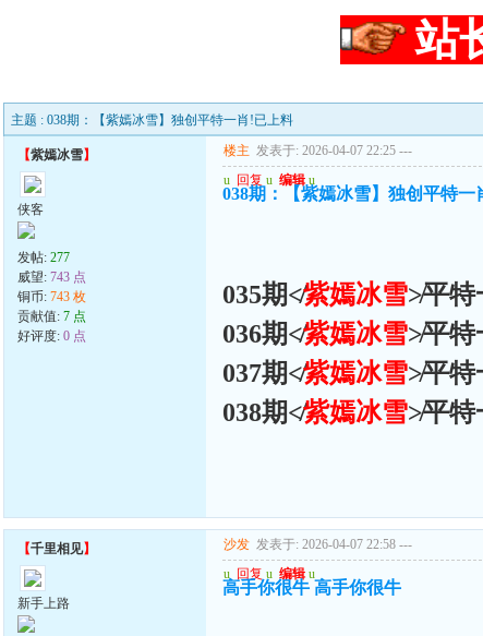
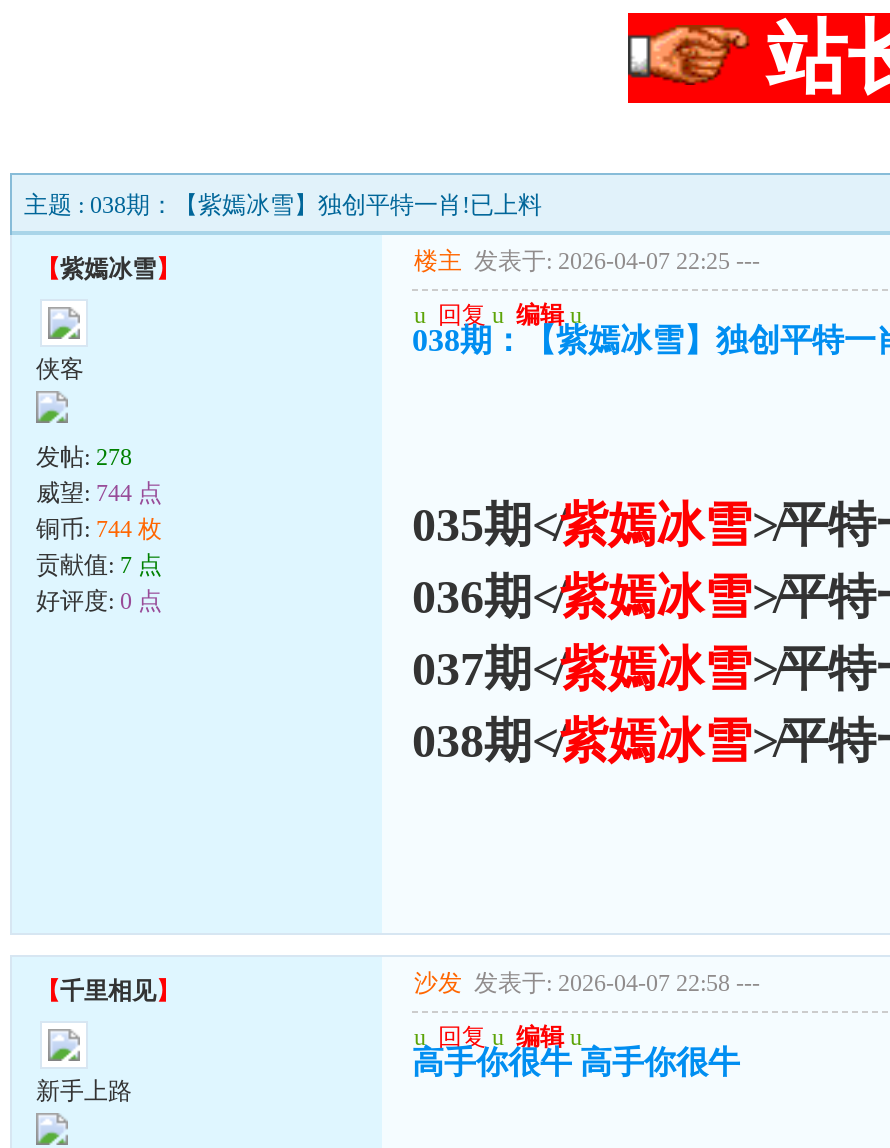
[17,250,70,265] 发帖: 277 -> [36,443,132,471] 发帖: 278
[17,269,86,285] 威望: 743 点 -> [36,479,162,507] 威望: 744 点
[17,289,86,304] 铜币: 743 枚 -> [36,515,162,543] 铜币: 744 枚

